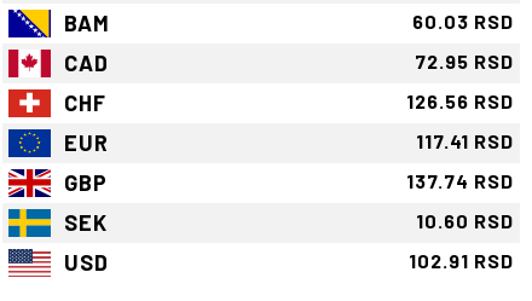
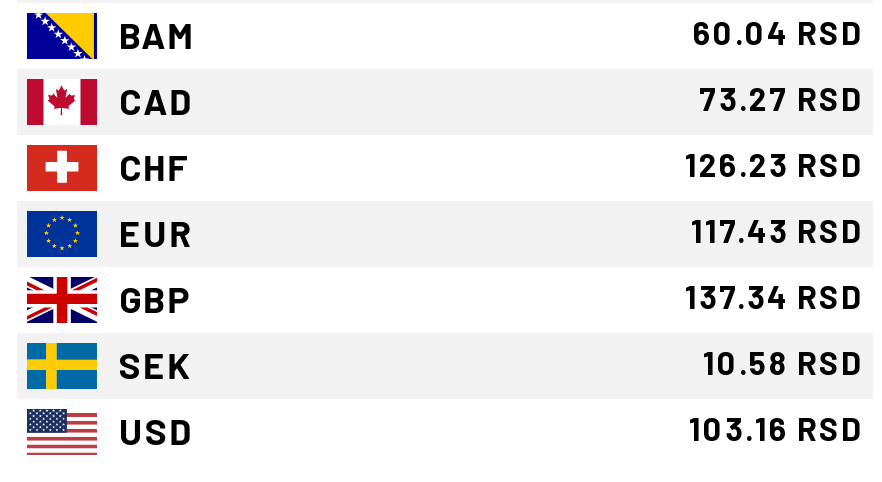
[412,9,514,32] 60.03 RSD -> [693,13,863,51] 60.04 RSD
[415,49,514,72] 72.95 RSD -> [699,79,863,117] 73.27 RSD
[406,89,514,112] 126.56 RSD -> [685,145,863,183] 126.23 RSD
[416,129,514,152] 117.41 RSD -> [691,210,863,248] 117.43 RSD
[406,169,514,192] 137.74 RSD -> [685,276,863,314] 137.34 RSD
[416,209,514,232] 10.60 RSD -> [703,342,863,380] 10.58 RSD
[409,249,514,272] 102.91 RSD -> [689,408,863,446] 103.16 RSD

